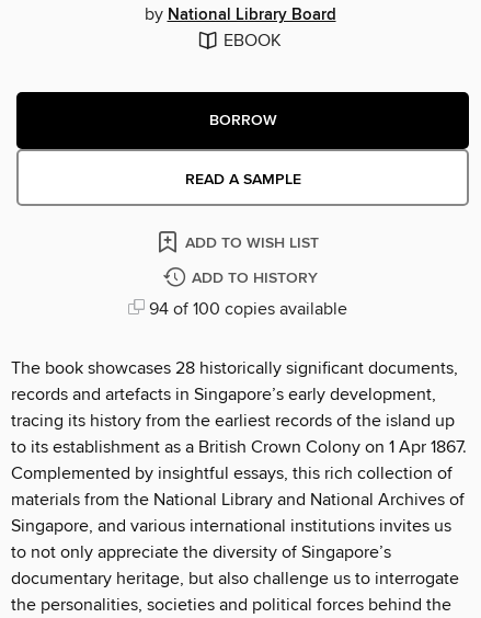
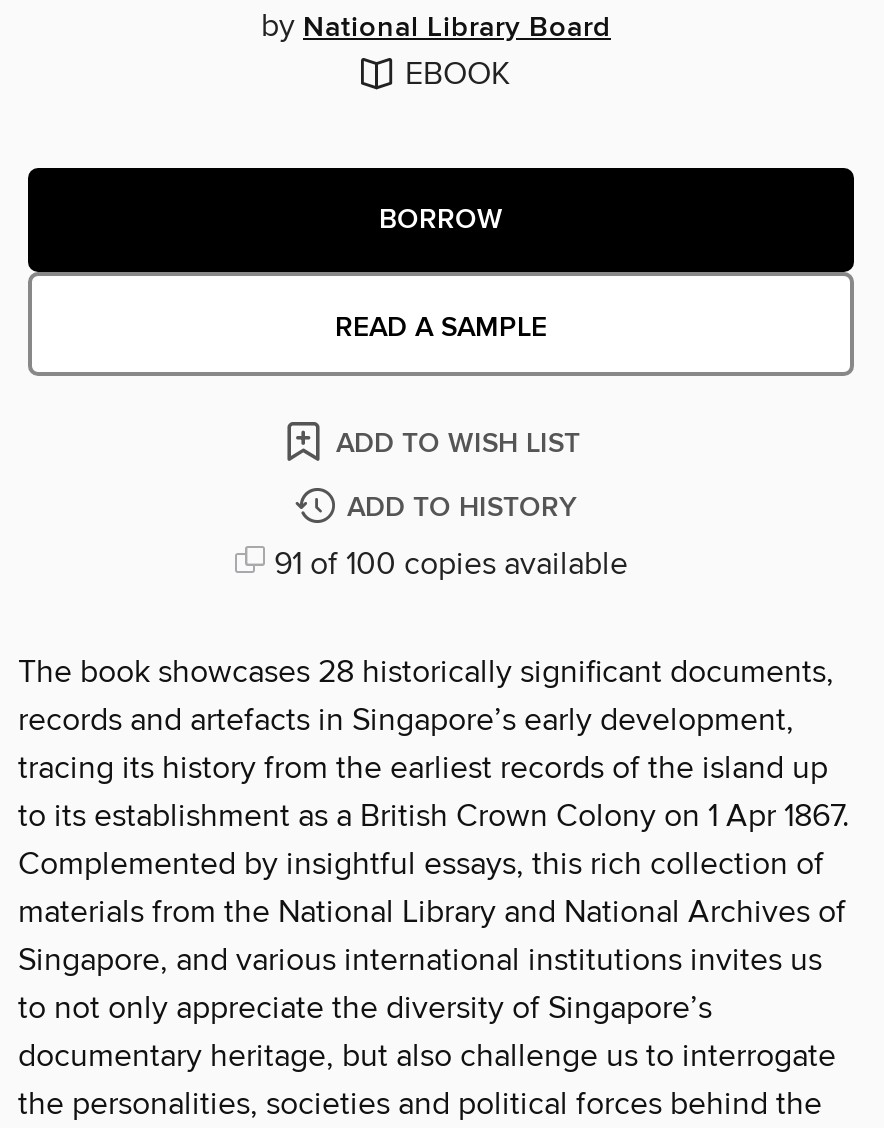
[145,298,347,320] 94 of 100 copies available -> [266,545,628,585] 91 of 100 copies available

